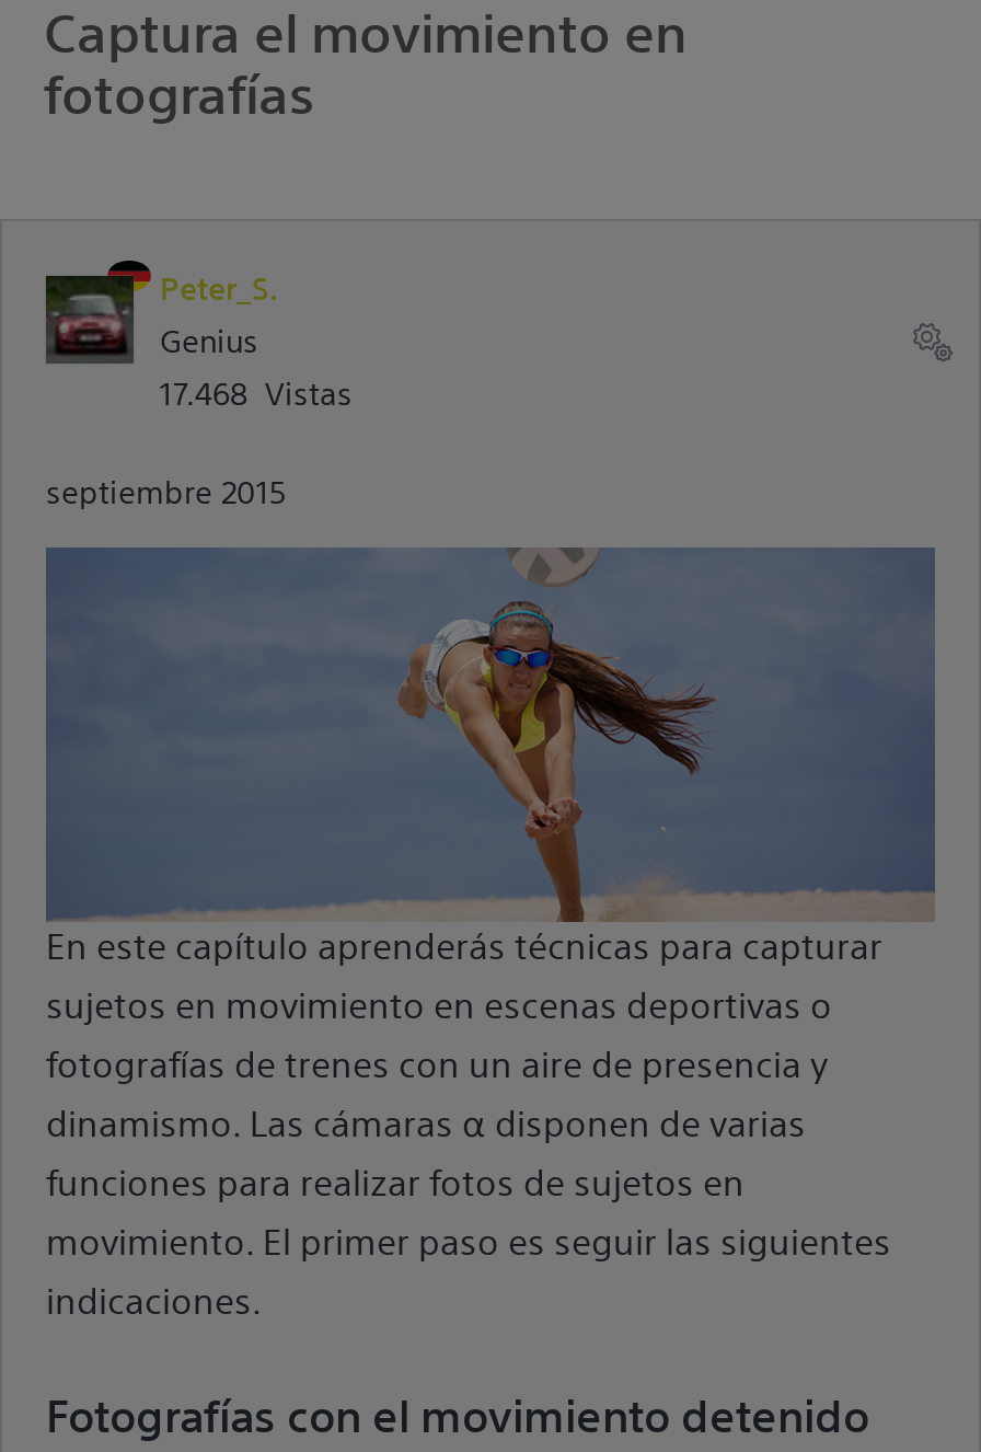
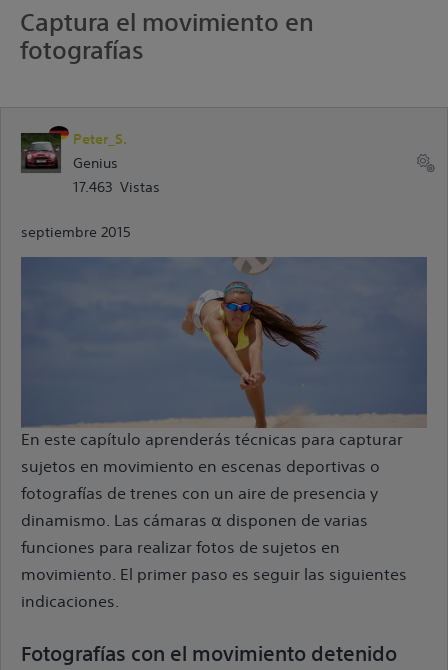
[160,381,353,412] 17.468 Vistas -> [73,181,160,195] 17.463 Vistas

